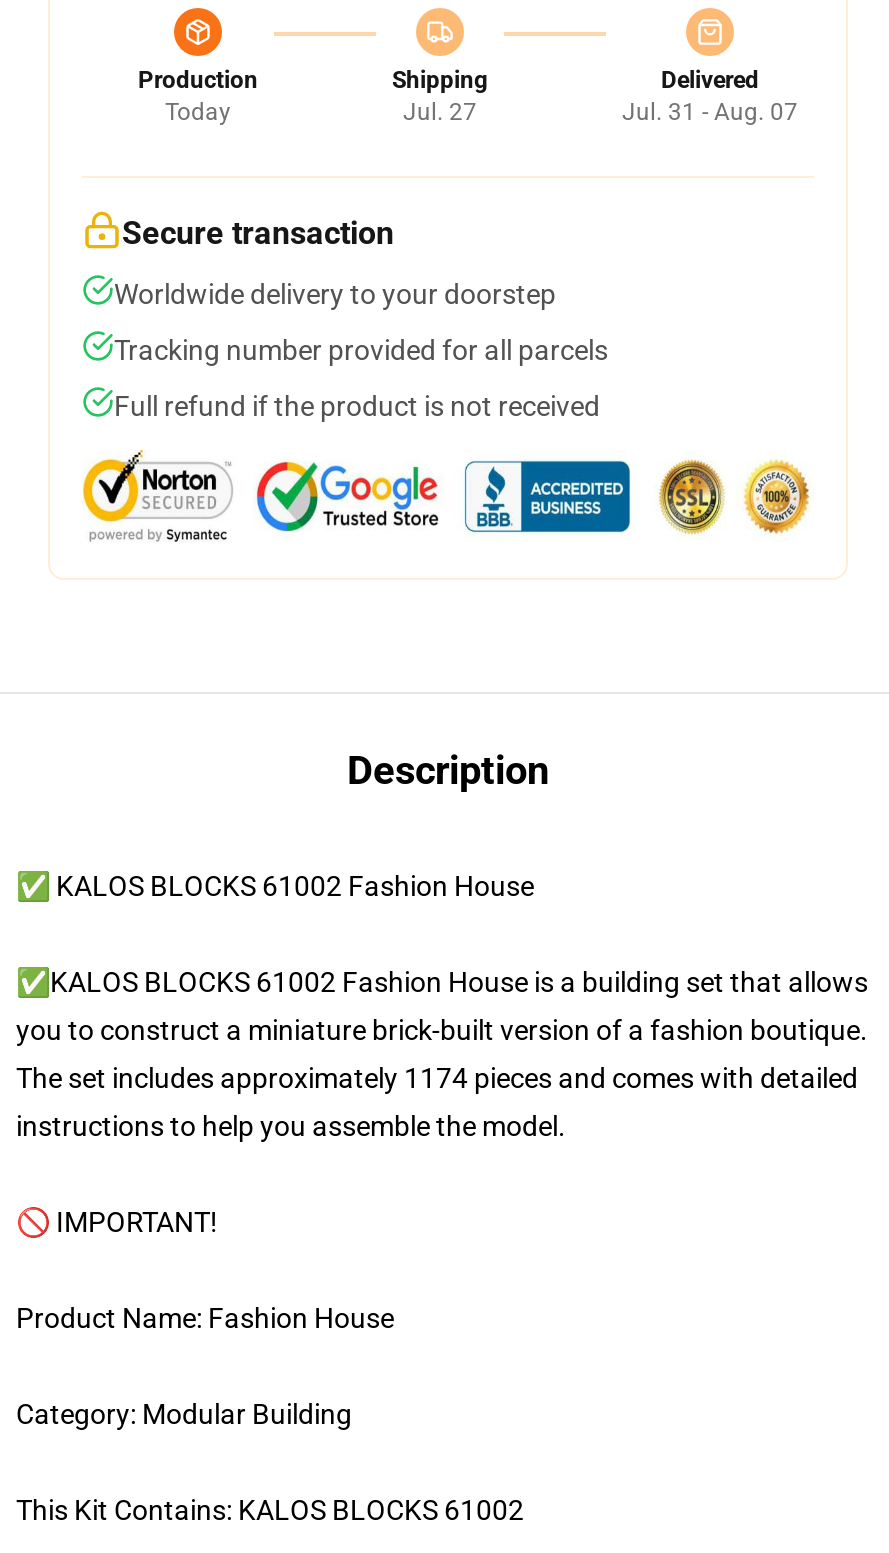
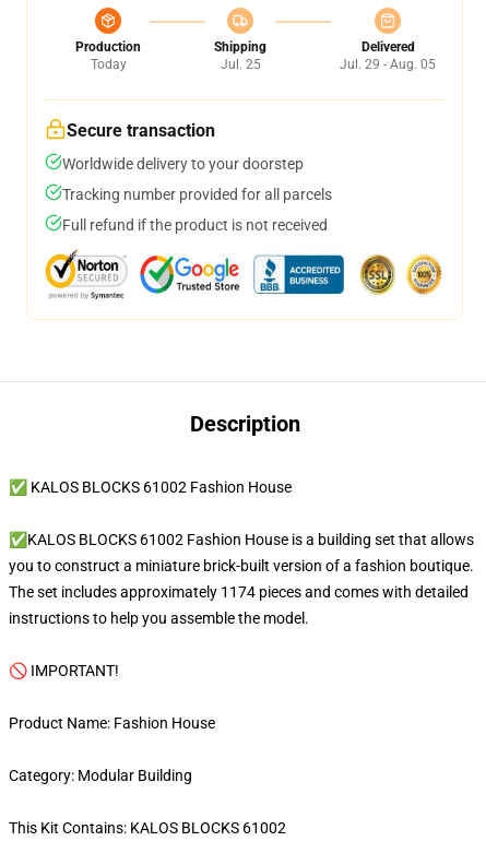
[403,98,477,126] Jul. 27 -> [220,57,260,72] Jul. 25
[622,98,798,126] Jul. 31 - Aug. 07 -> [340,57,436,72] Jul. 29 - Aug. 05

